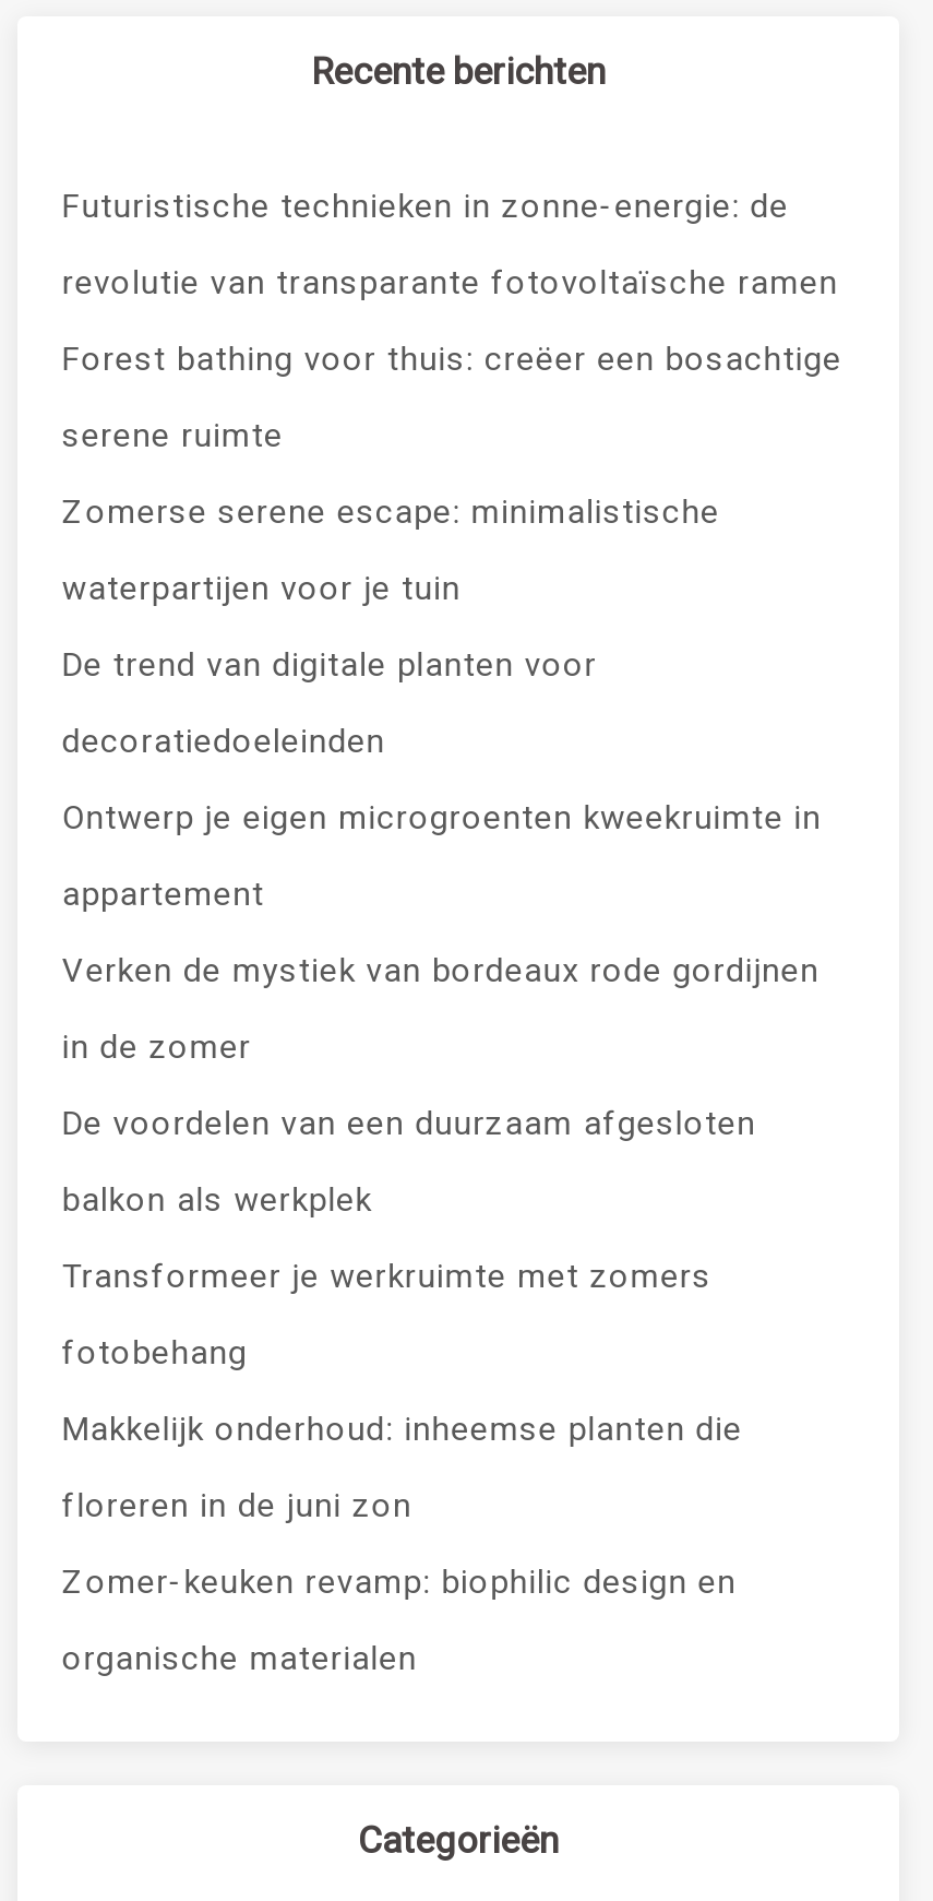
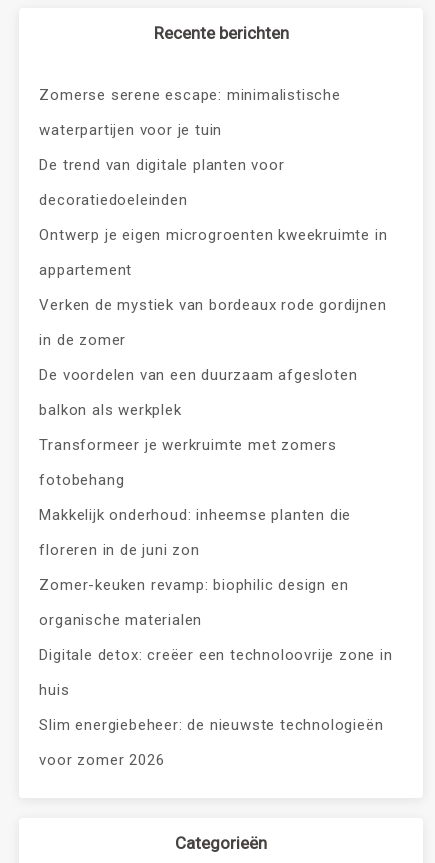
[62,188,842,456] Futuristische technieken in zonne-energie: de | revolutie van transparante fotovoltaïsche ramen | Forest bathing voor thuis: creëer een bosachtige | serene ruimte -> none
moved [62,493,821,1679] -> [39,86,387,629]: Zomerse serene escape: minimalistische | waterpartijen voor je tuin | De trend van digitale planten voor | ... | Zomer-keuken revamp: biophilic design en | organische materialen
none -> [39,646,393,769] Digitale detox: creëer een technoloovrije zone in | huis | Slim energiebeheer: de nieuwste technologieën | voor zomer 2026

